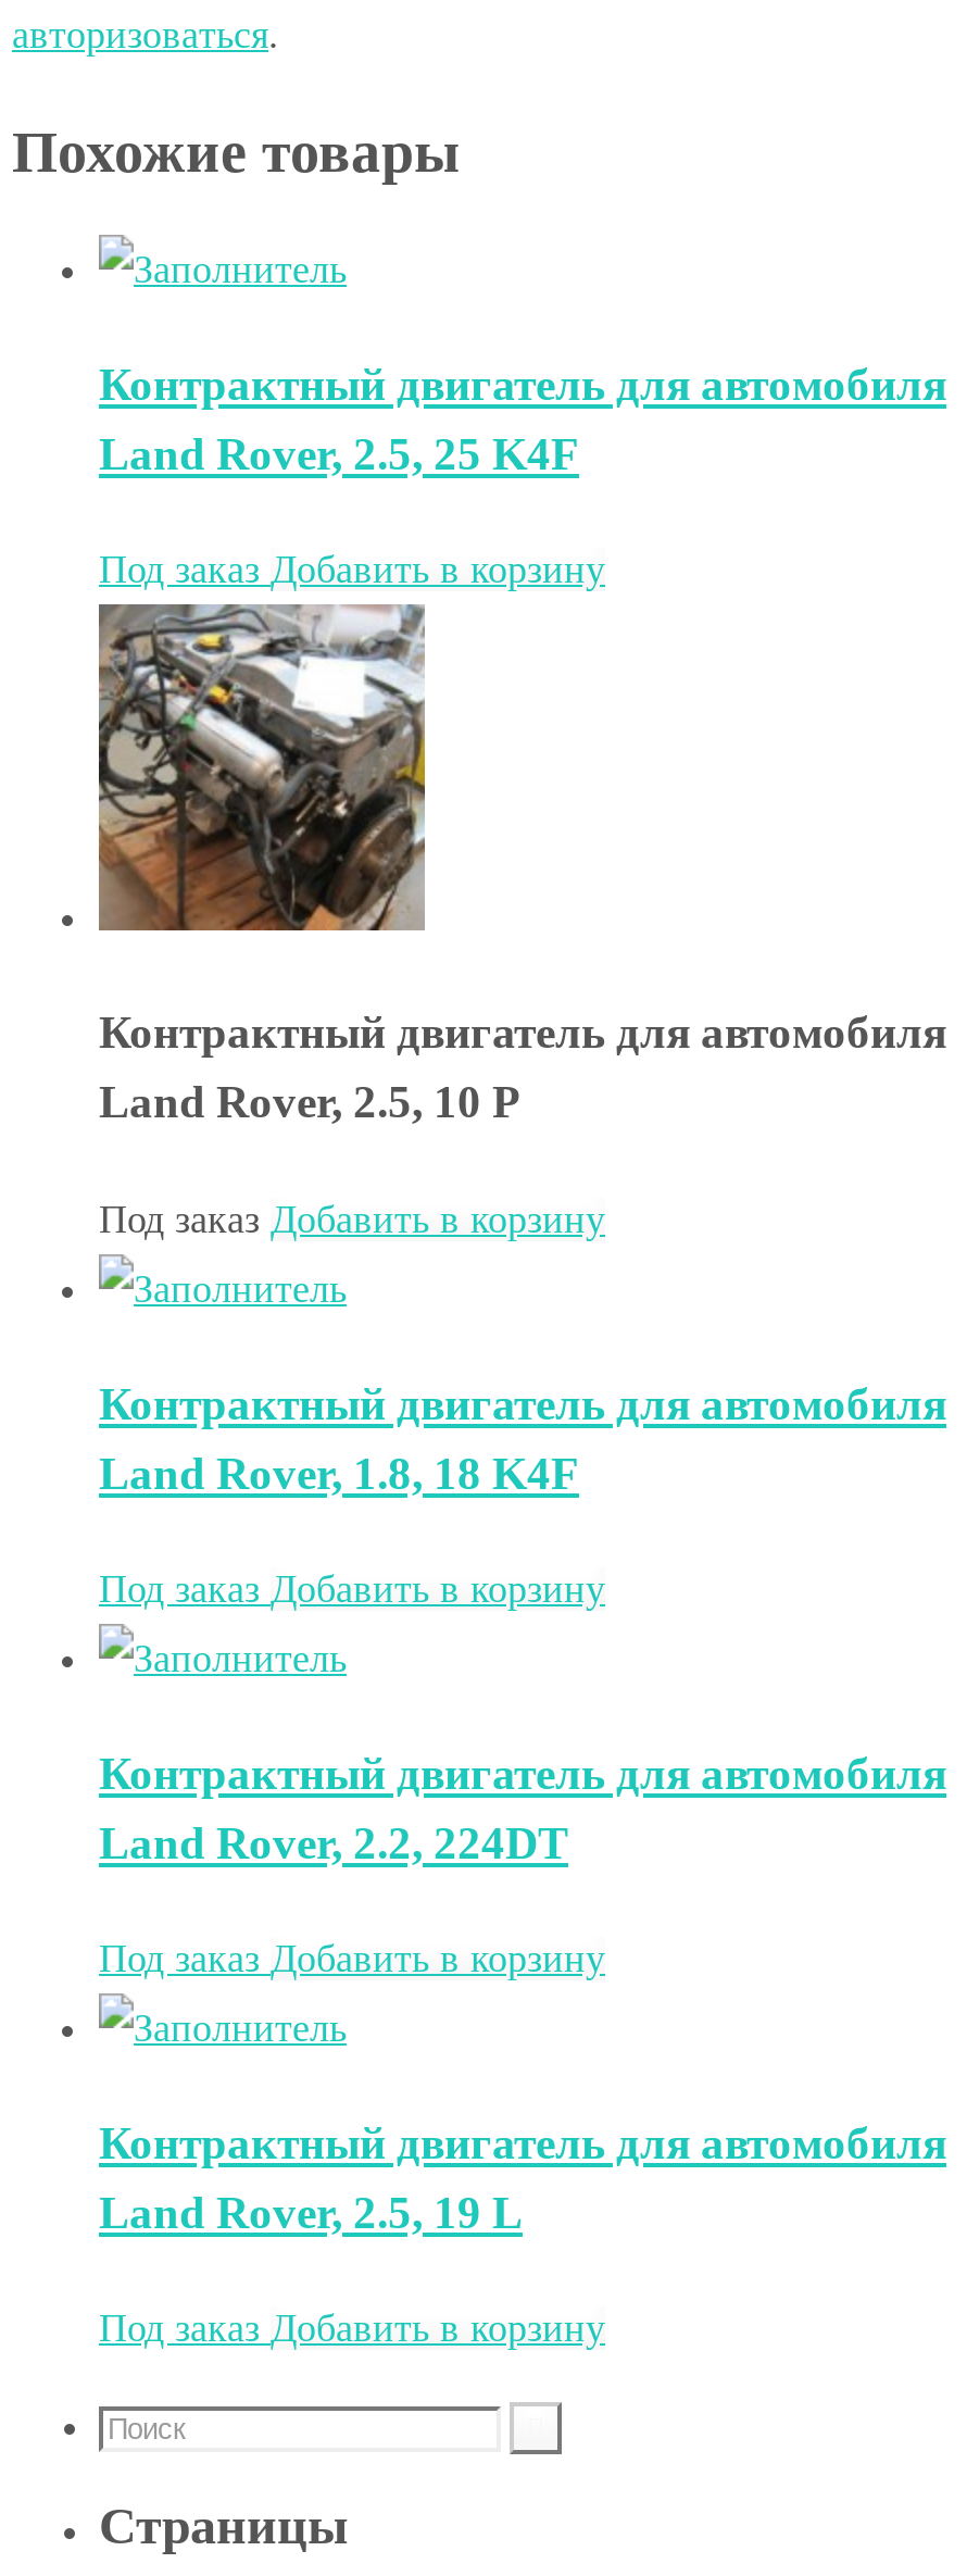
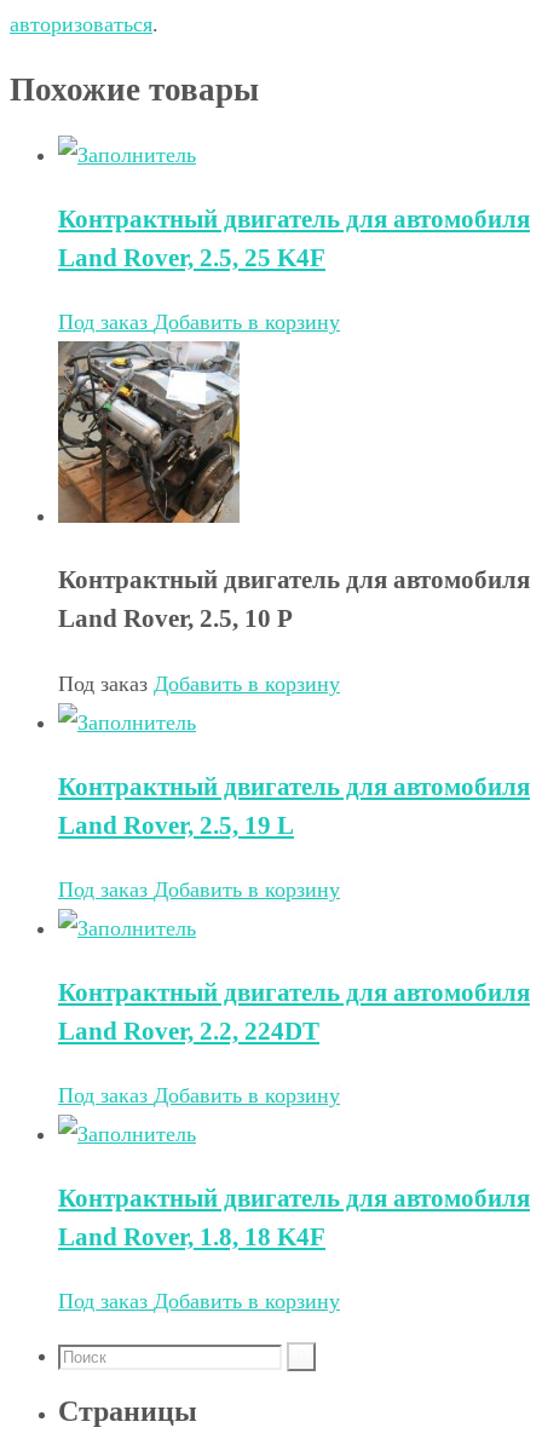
[99,1447,579,1499] Land Rover, 1.8, 18 K4F -> [58,810,294,839] Land Rover, 2.5, 19 L
[99,2186,523,2238] Land Rover, 2.5, 19 L -> [58,1222,325,1251] Land Rover, 1.8, 18 K4F

